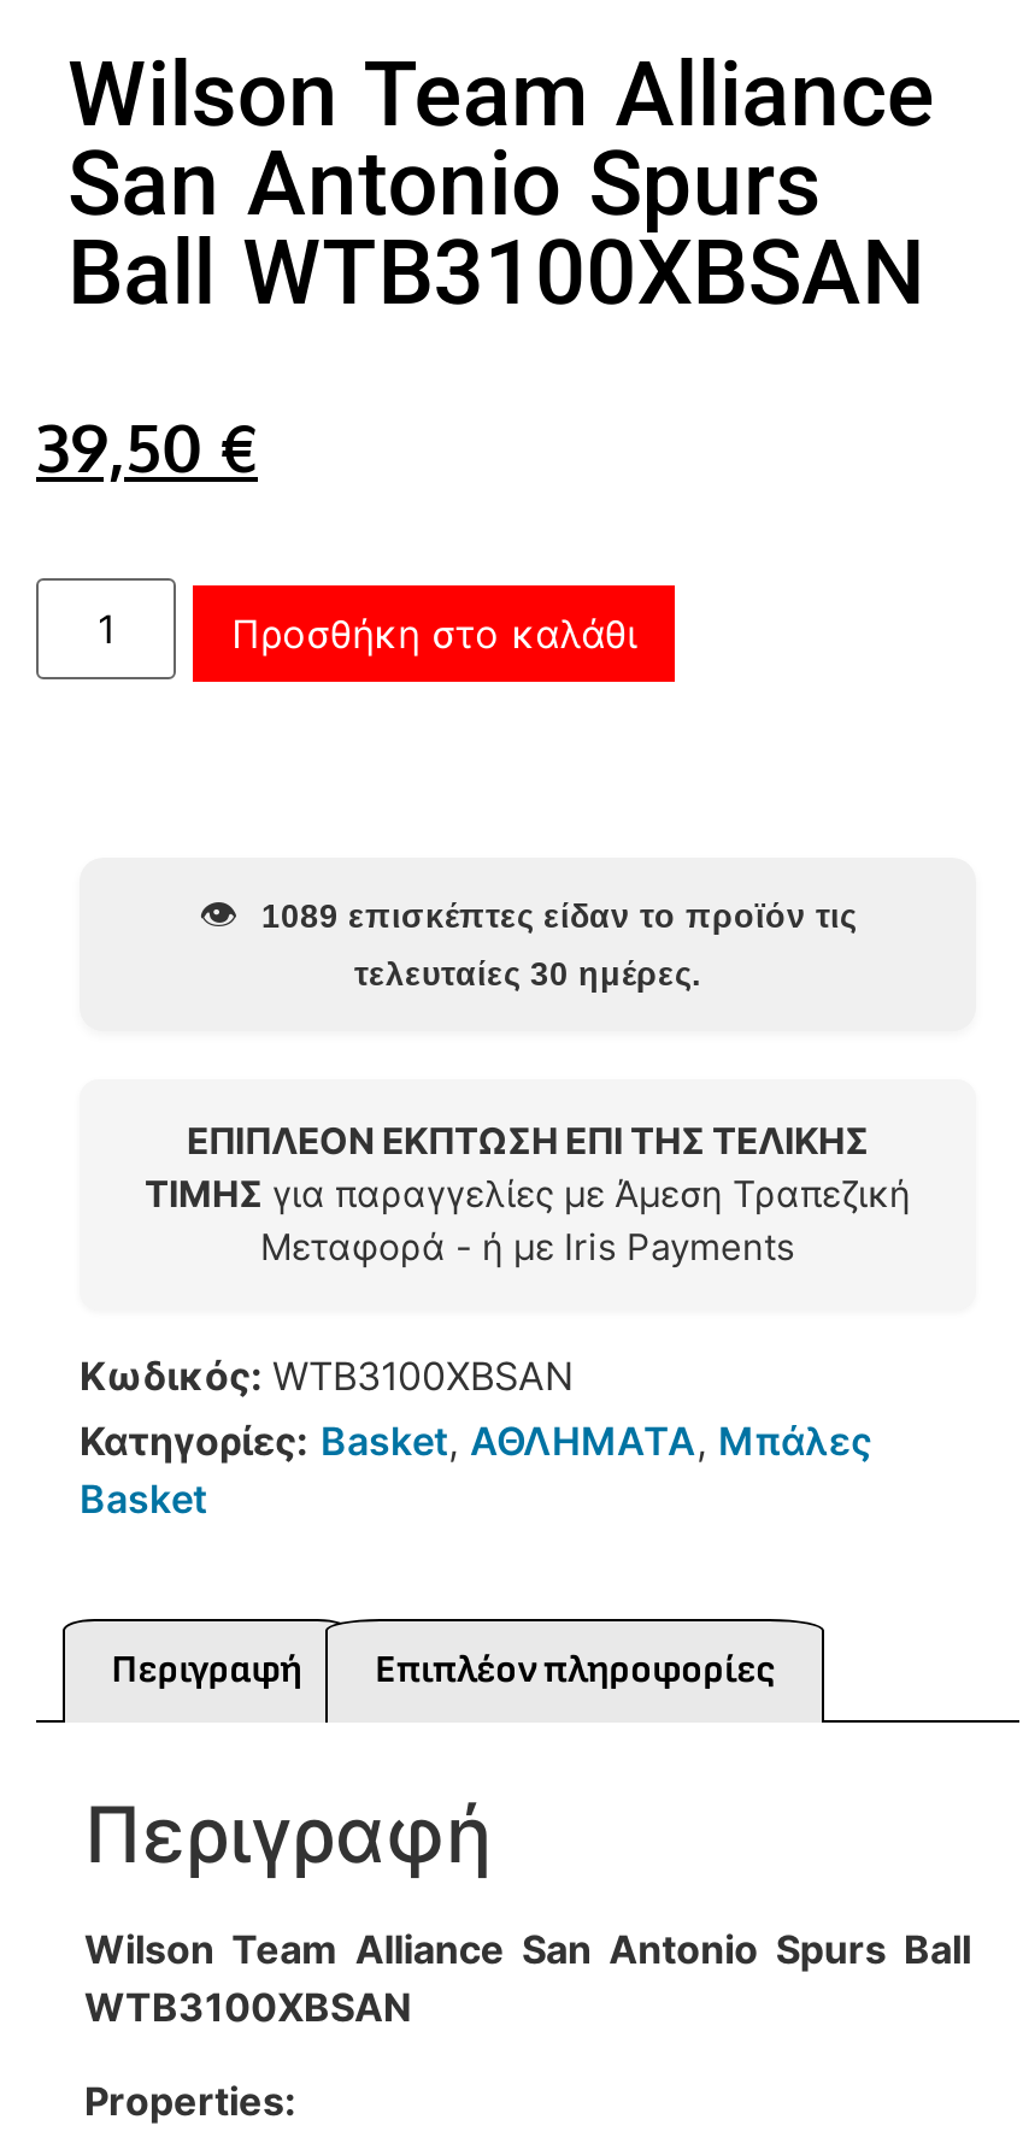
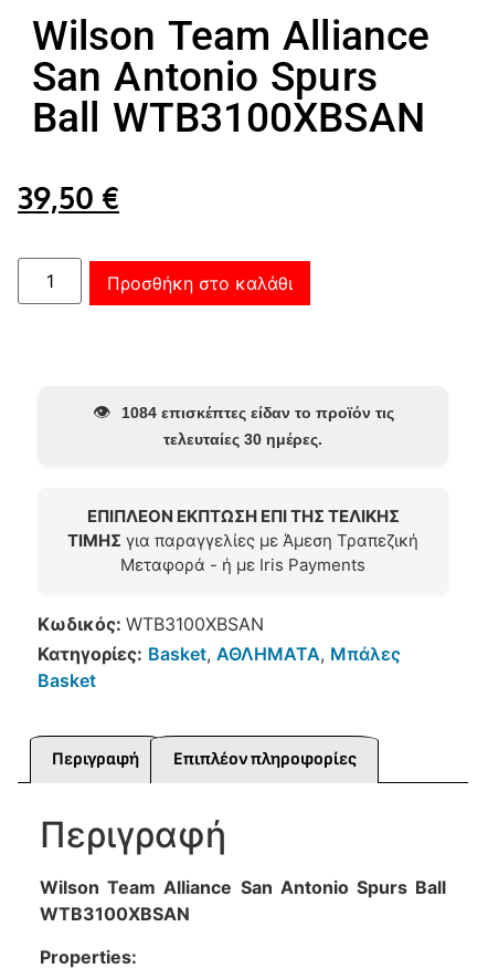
[261,898,857,934] 1089 επισκέπτες είδαν το προϊόν τις -> [121,405,394,421] 1084 επισκέπτες είδαν το προϊόν τις

